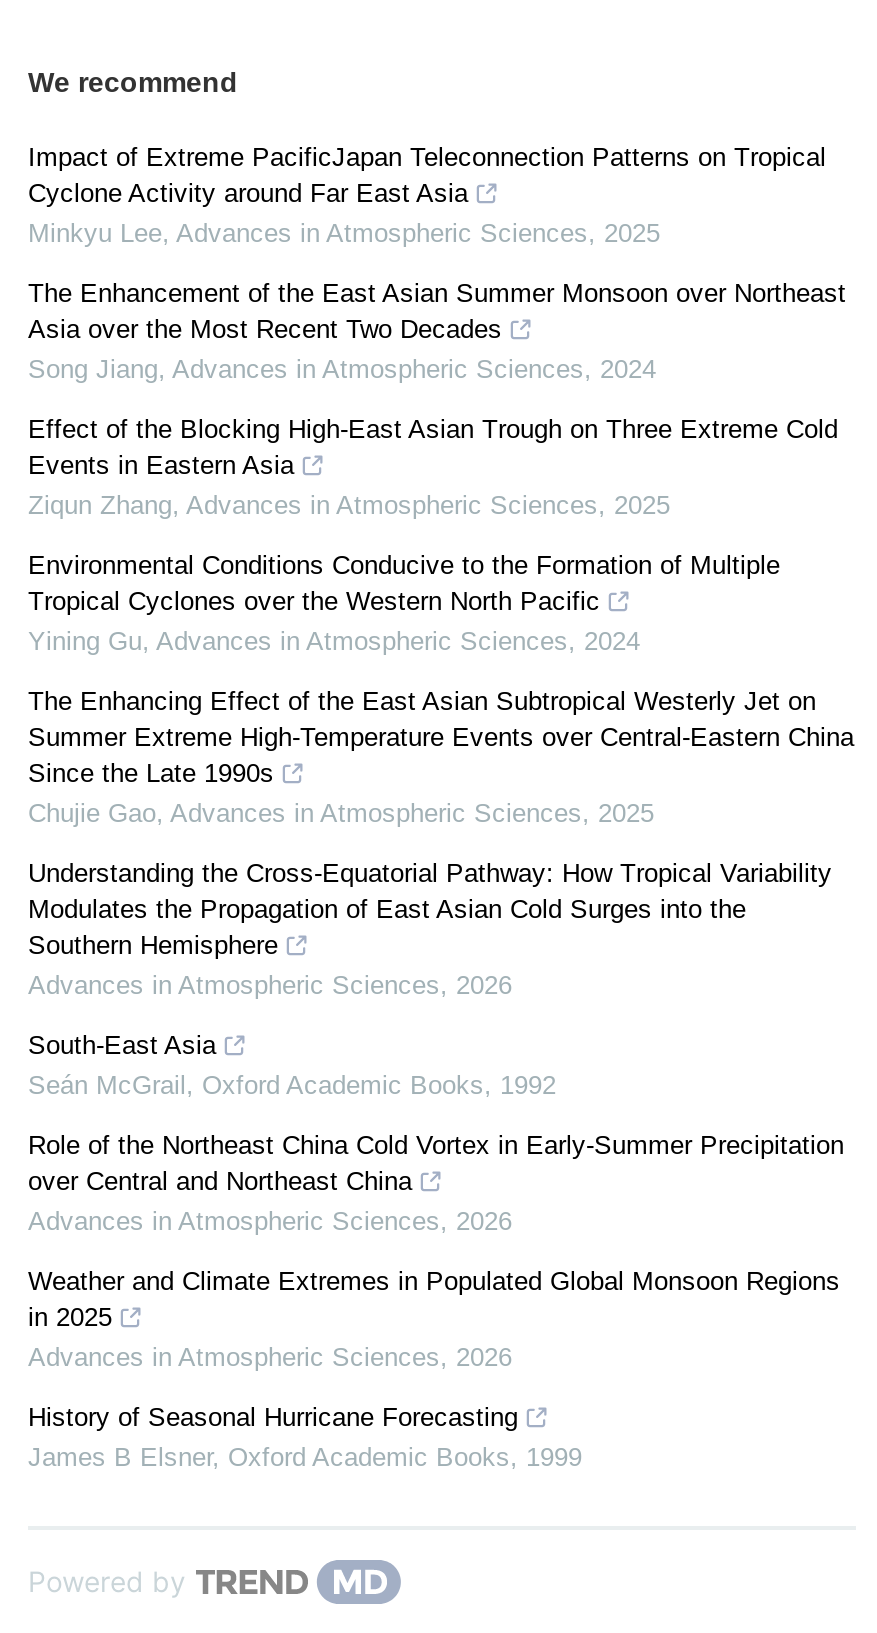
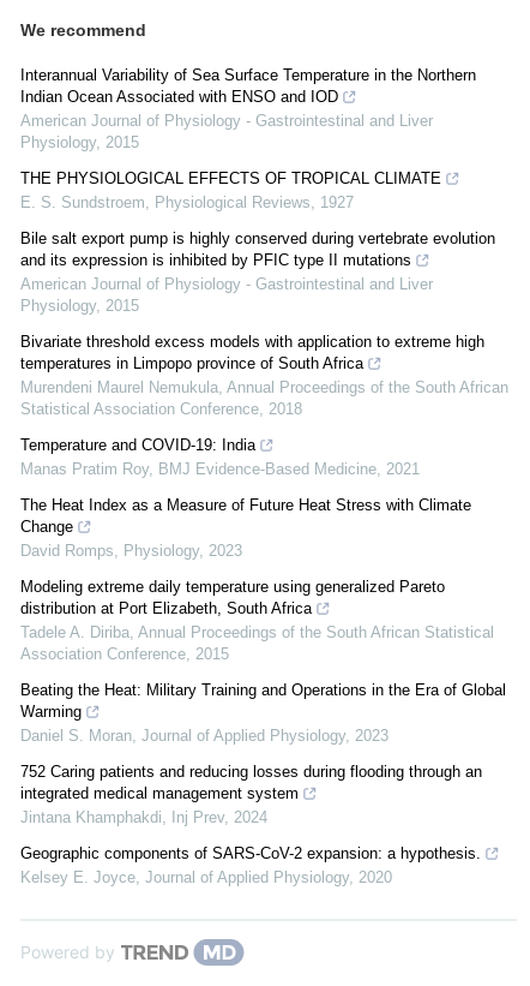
[28,142,826,248] Impact of Extreme PacificJapan Teleconnection Patterns on Tropical | Cyclone Activity around Far East Asia | Minkyu Lee, Advances in Atmospheric Sciences, 2025 -> [20,66,476,151] Interannual Variability of Sea Surface Temperature in the Northern | Indian Ocean Associated with ENSO and IOD | American Journal of Physiology - Gastrointestinal and Liver | Physiology, 2015
[28,278,846,384] The Enhancement of the East Asian Summer Monsoon over Northeast | Asia over the Most Recent Two Decades | Song Jiang, Advances in Atmospheric Sciences, 2024 -> [20,169,441,211] THE PHYSIOLOGICAL EFFECTS OF TROPICAL CLIMATE | E. S. Sundstroem, Physiological Reviews, 1927
[28,414,838,520] Effect of the Blocking High-East Asian Trough on Three Extreme Cold | Events in Eastern Asia | Ziqun Zhang, Advances in Atmospheric Sciences, 2025 -> [20,229,495,315] Bile salt export pump is highly conserved during vertebrate evolution | and its expression is inhibited by PFIC type II mutations | American Journal of Physiology - Gastrointestinal and Liver | Physiology, 2015
[28,550,780,656] Environmental Conditions Conducive to the Formation of Multiple | Tropical Cyclones over the Western North Pacific | Yining Gu, Advances in Atmospheric Sciences, 2024 -> [20,333,508,418] Bivariate threshold excess models with application to extreme high | temperatures in Limpopo province of South Africa | Murendeni Maurel Nemukula, Annual Proceedings of the South African | Statistical Association Conference, 2018
[28,686,854,828] The Enhancing Effect of the East Asian Subtropical Westerly Jet on | Summer Extreme High-Temperature Events over Central-Eastern China | Since the Late 1990s | Chujie Gao, Advances in Atmospheric Sciences, 2025 -> [20,436,420,478] Temperature and COVID-19: India | Manas Pratim Roy, BMJ Evidence-Based Medicine, 2021
[28,858,832,1000] Understanding the Cross-Equatorial Pathway: How Tropical Variability | Modulates the Propagation of East Asian Cold Surges into the | Southern Hemisphere | Advances in Atmospheric Sciences, 2026 -> [20,496,471,560] The Heat Index as a Measure of Future Heat Stress with Climate | Change | David Romps, Physiology, 2023
[28,1030,556,1100] South-East Asia | Seán McGrail, Oxford Academic Books, 1992 -> [20,578,494,663] Modeling extreme daily temperature using generalized Pareto | distribution at Port Elizabeth, South Africa | Tadele A. Diriba, Annual Proceedings of the South African Statistical | Association Conference, 2015
[28,1130,844,1236] Role of the Northeast China Cold Vortex in Early-Summer Precipitation | over Central and Northeast China | Advances in Atmospheric Sciences, 2026 -> [20,681,506,745] Beating the Heat: Military Training and Operations in the Era of Global | Warming | Daniel S. Moran, Journal of Applied Physiology, 2023
[28,1266,840,1372] Weather and Climate Extremes in Populated Global Monsoon Regions | in 2025 | Advances in Atmospheric Sciences, 2026 -> [20,763,482,826] 752 Caring patients and reducing losses during flooding through an | integrated medical management system | Jintana Khamphakdi, Inj Prev, 2024
[28,1402,582,1472] History of Seasonal Hurricane Forecasting | James B Elsner, Oxford Academic Books, 1999 -> [20,844,481,886] Geographic components of SARS-CoV-2 expansion: a hypothesis. | Kelsey E. Joyce, Journal of Applied Physiology, 2020

